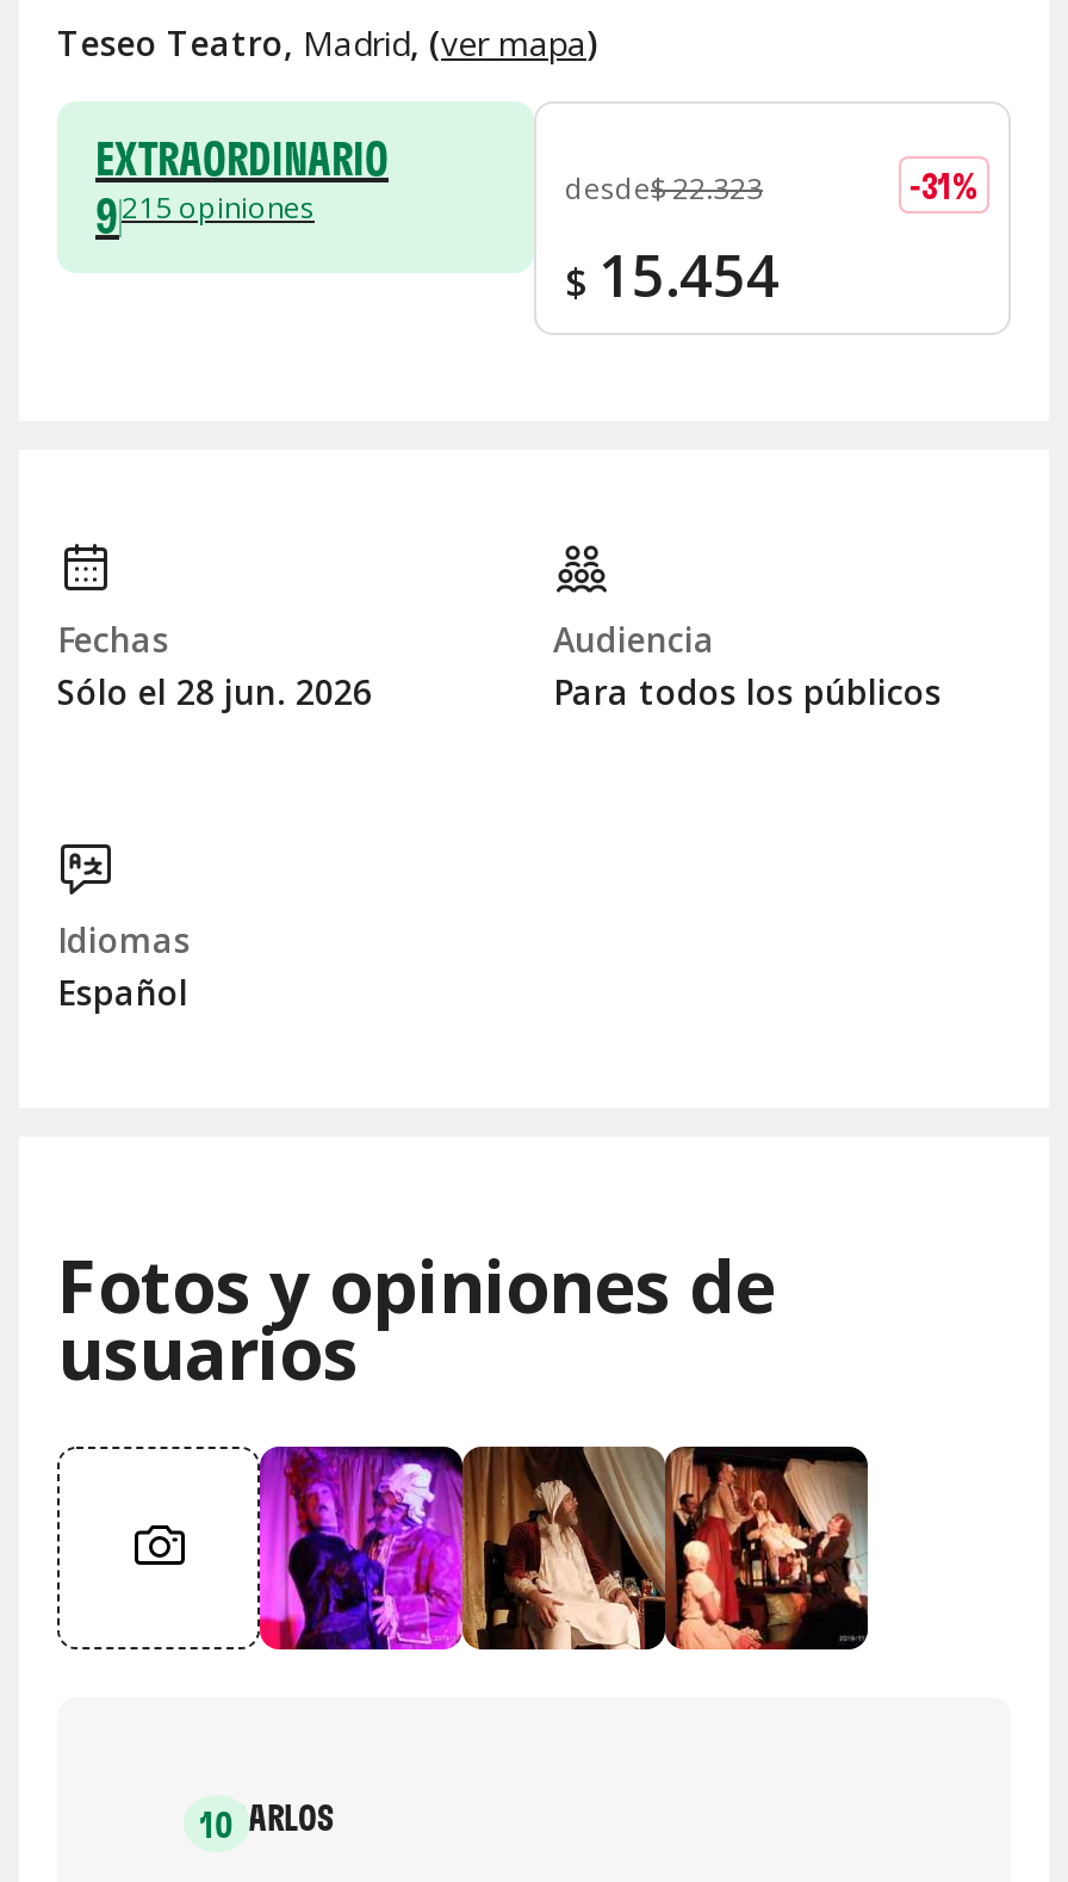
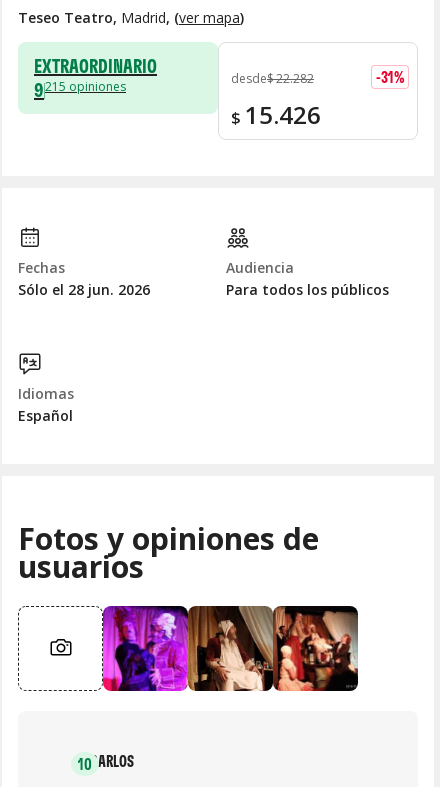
[565,168,763,209] desde$ 22.323 -> [231,70,314,87] desde$ 22.282
[565,235,780,314] $ 15.454 -> [231,98,321,131] $ 15.426

